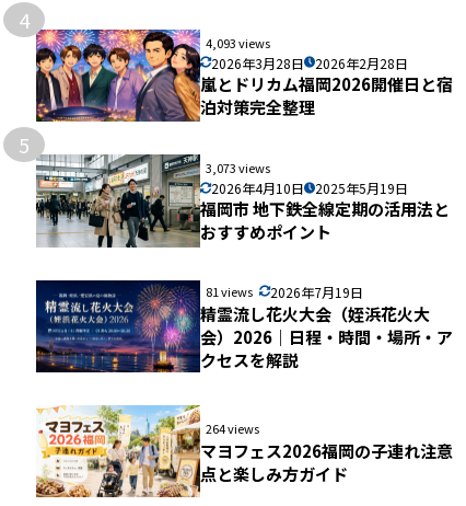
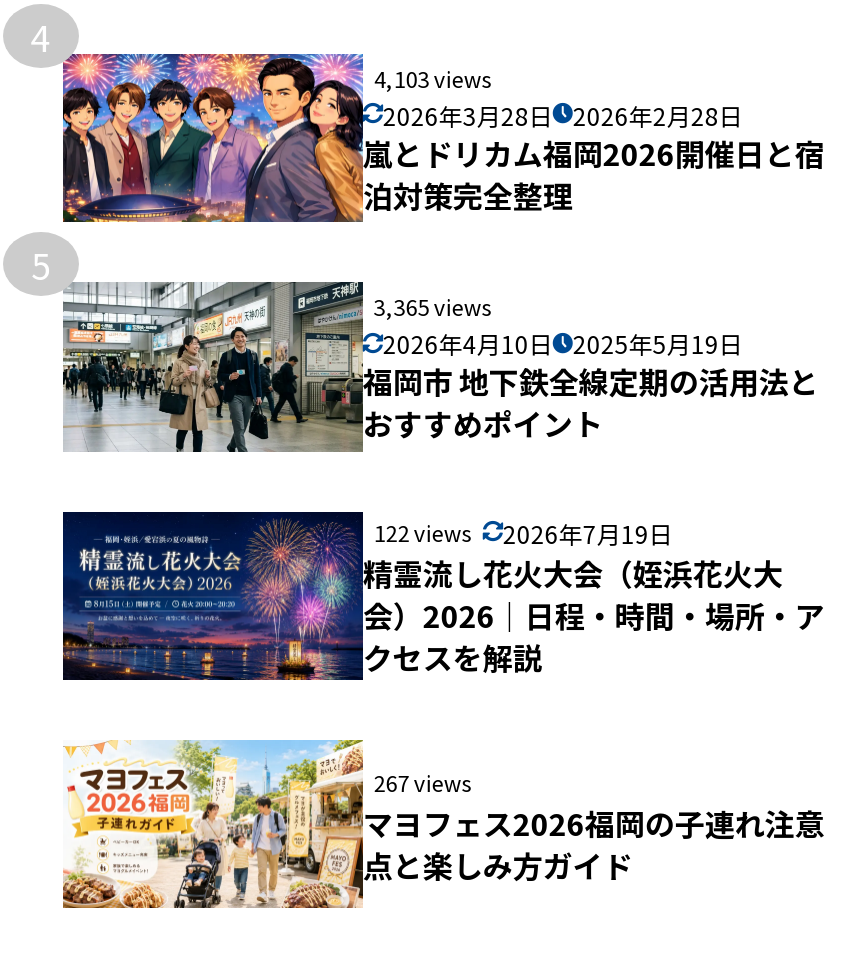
[206,34,271,51] 4,093 views -> [374,62,492,94] 4,103 views
[206,159,271,177] 3,073 views -> [374,291,492,323] 3,365 views
[206,282,363,301] 81 views 2026年7月19日 -> [374,515,673,549] 122 views 2026年7月19日
[206,419,260,437] 264 views -> [374,765,472,797] 267 views

